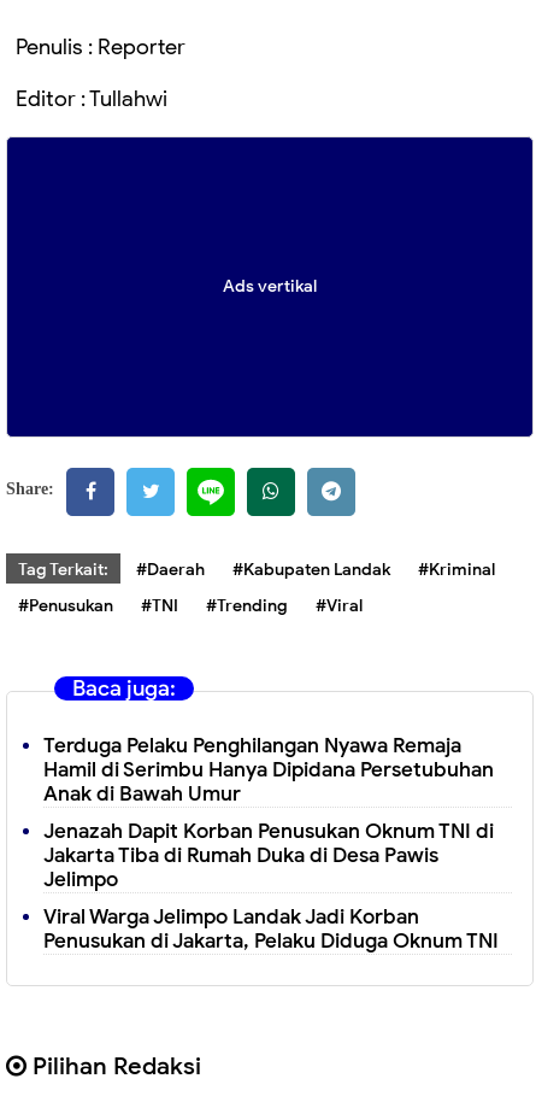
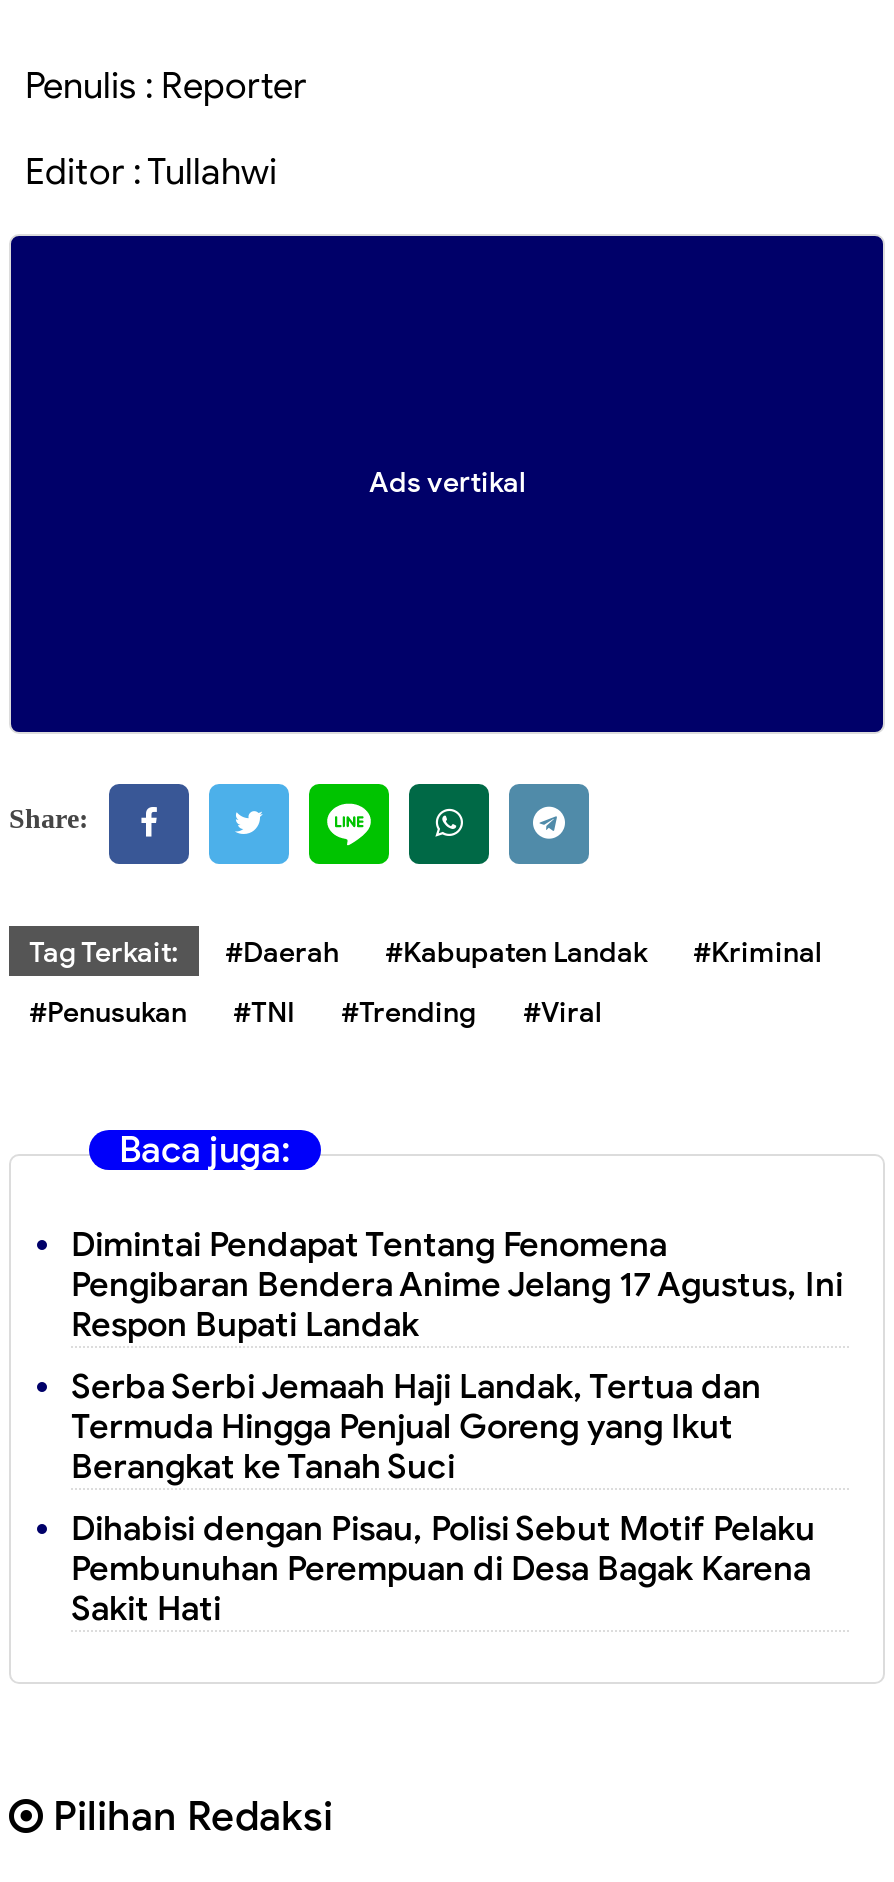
[43,733,494,806] Terduga Pelaku Penghilangan Nyawa Remaja | Hamil di Serimbu Hanya Dipidana Persetubuhan | Anak di Bawah Umur -> [71,1223,843,1345] Dimintai Pendapat Tentang Fenomena | Pengibaran Bendera Anime Jelang 17 Agustus, Ini | Respon Bupati Landak
[43,818,494,892] Jenazah Dapit Korban Penusukan Oknum TNI di | Jakarta Tiba di Rumah Duka di Desa Pawis | Jelimpo -> [71,1365,761,1487] Serba Serbi Jemaah Haji Landak, Tertua dan | Termuda Hingga Penjual Goreng yang Ikut | Berangkat ke Tanah Suci
[43,904,499,953] Viral Warga Jelimpo Landak Jadi Korban | Penusukan di Jakarta, Pelaku Diduga Oknum TNI -> [71,1507,815,1629] Dihabisi dengan Pisau, Polisi Sebut Motif Pelaku | Pembunuhan Perempuan di Desa Bagak Karena | Sakit Hati

